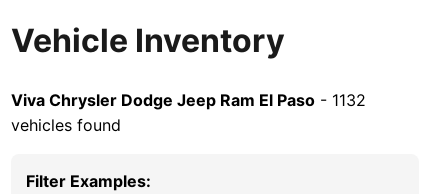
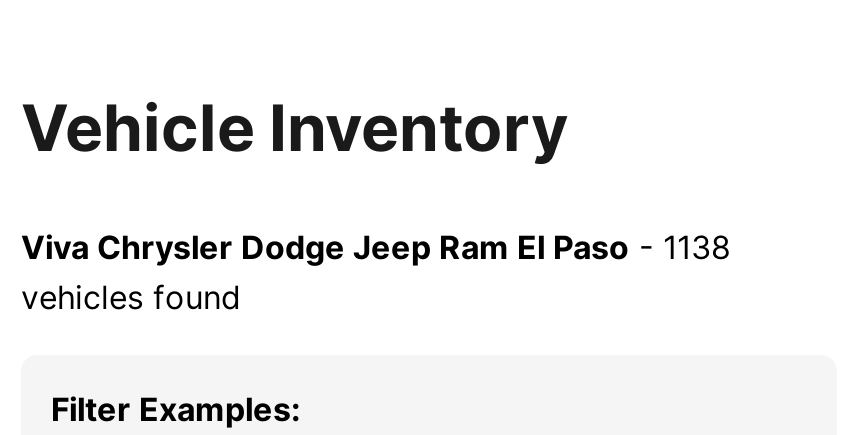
[11,90,366,110] Viva Chrysler Dodge Jeep Ram El Paso - 1132 -> [21,227,731,267] Viva Chrysler Dodge Jeep Ram El Paso - 1138

